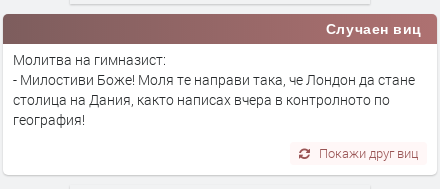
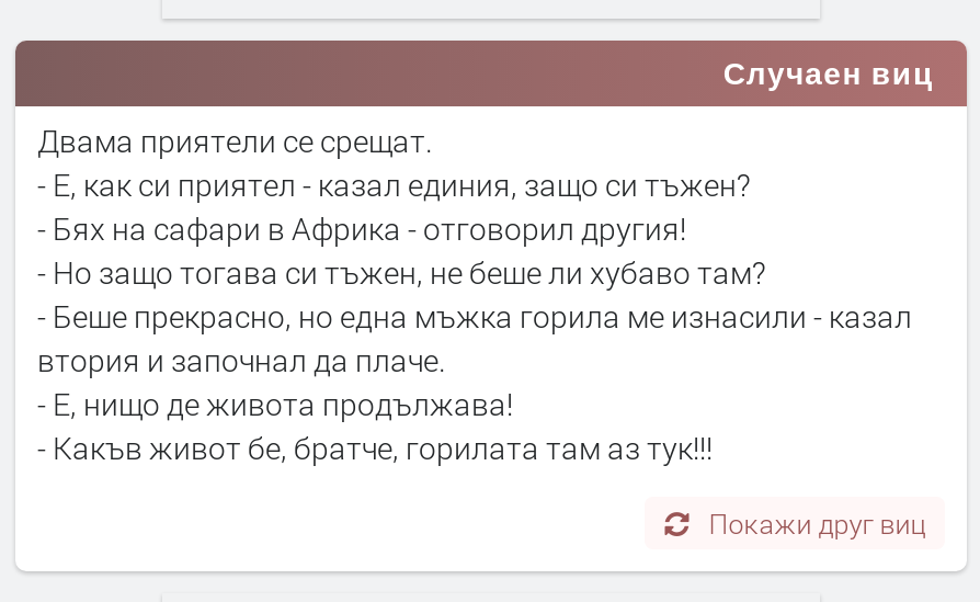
[13,50,415,129] Молитва на гимназист: | - Милостиви Боже! Моля те направи така, че Лондон да стане | столица на Дания, както написах вчера в контролното по | география! -> [37,121,912,470] Двама приятели се срещат. | - Е, как си приятел - казал единия, защо си тъжен? | - Бях на сафари в Африка - отговорил другия! | - Но защо тогава си тъжен, не беше ли хубаво там? | - Беше прекрасно, но една мъжка горила ме изнасили - казал | втория и започнал да плаче. | - Е, нищо де живота продължава! | - Какъв живот бе, братче, горилата там аз тук!!!

